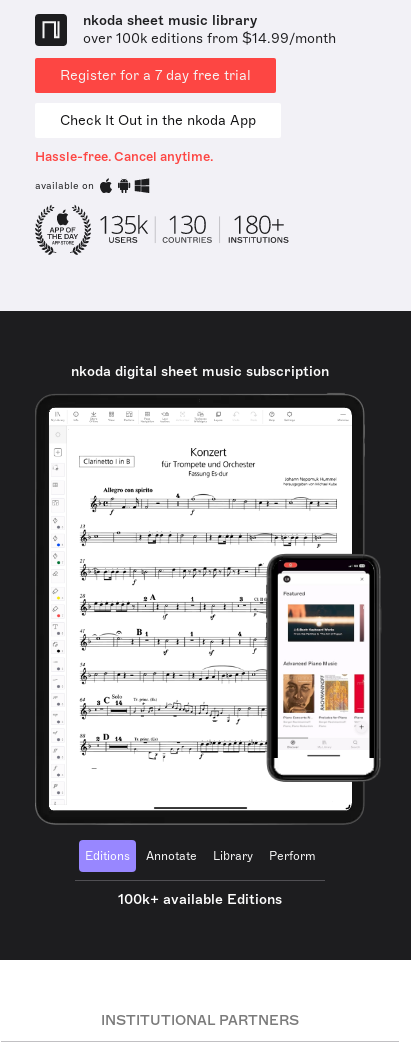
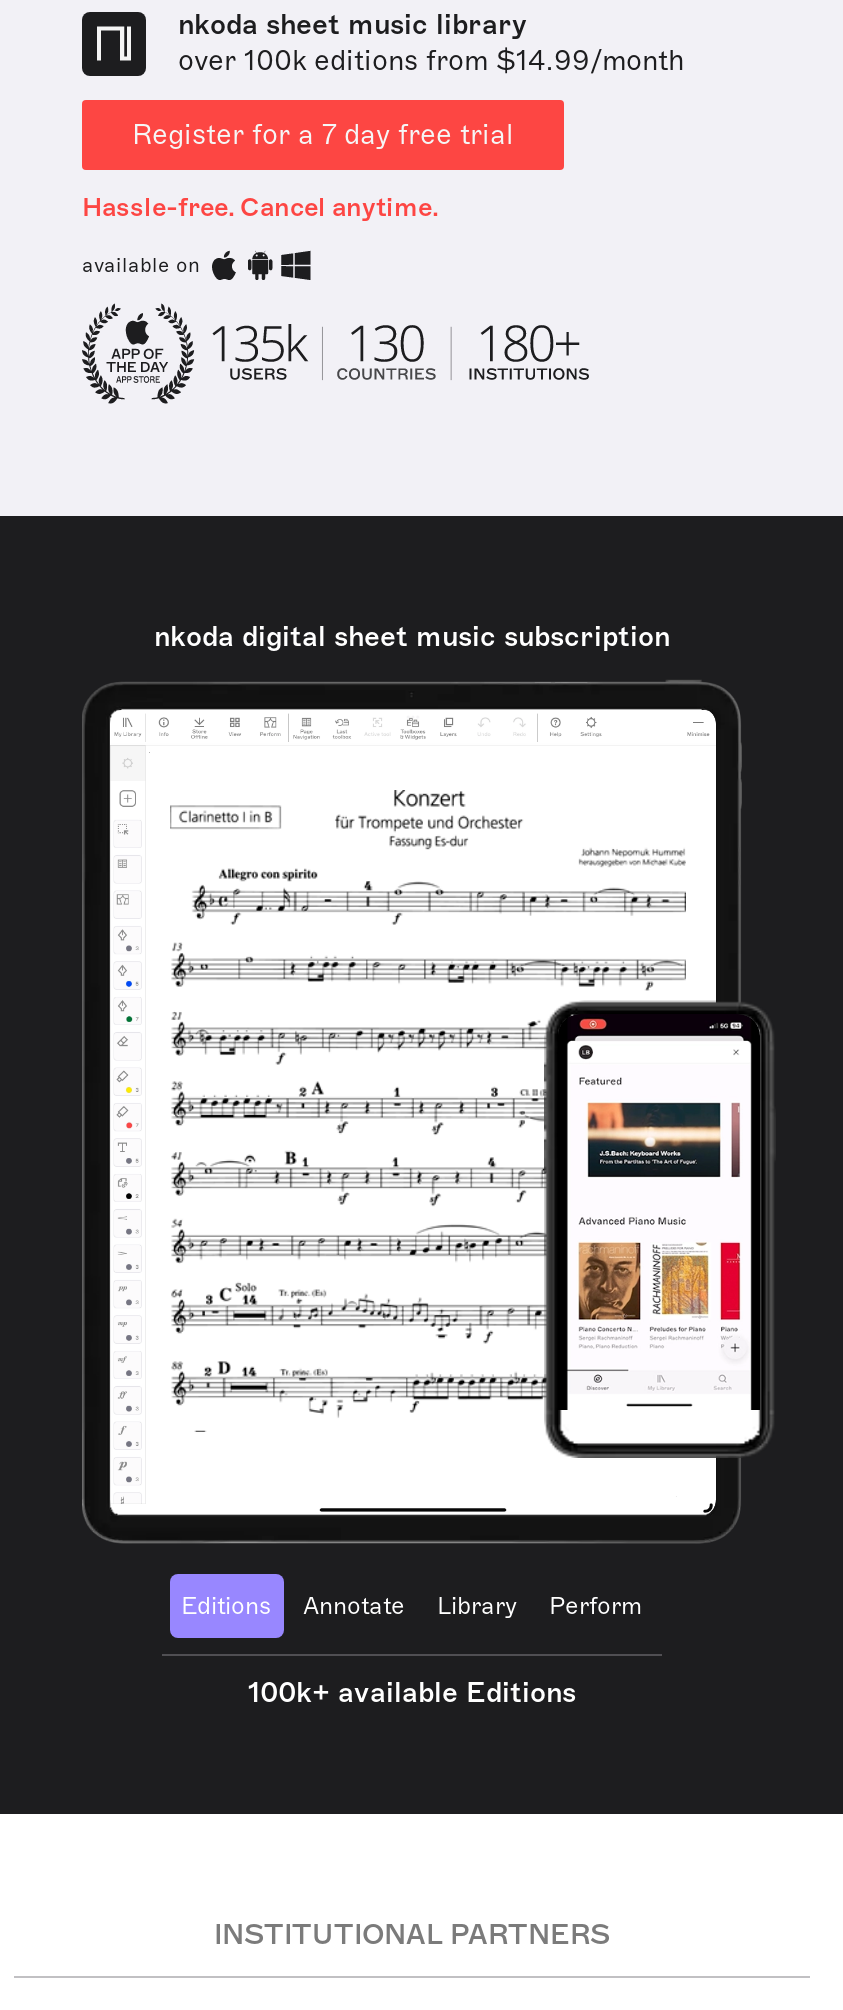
[60,112,256,129] Check It Out in the nkoda App -> none

